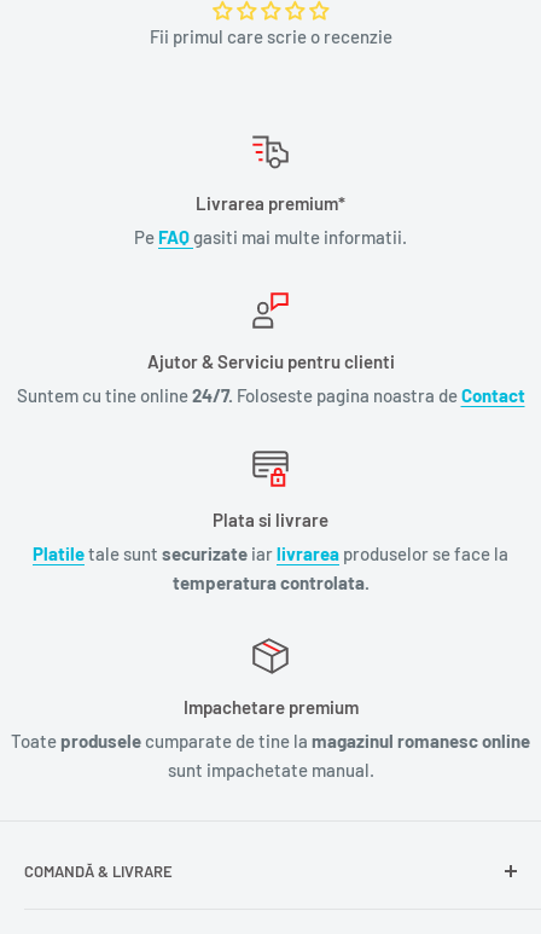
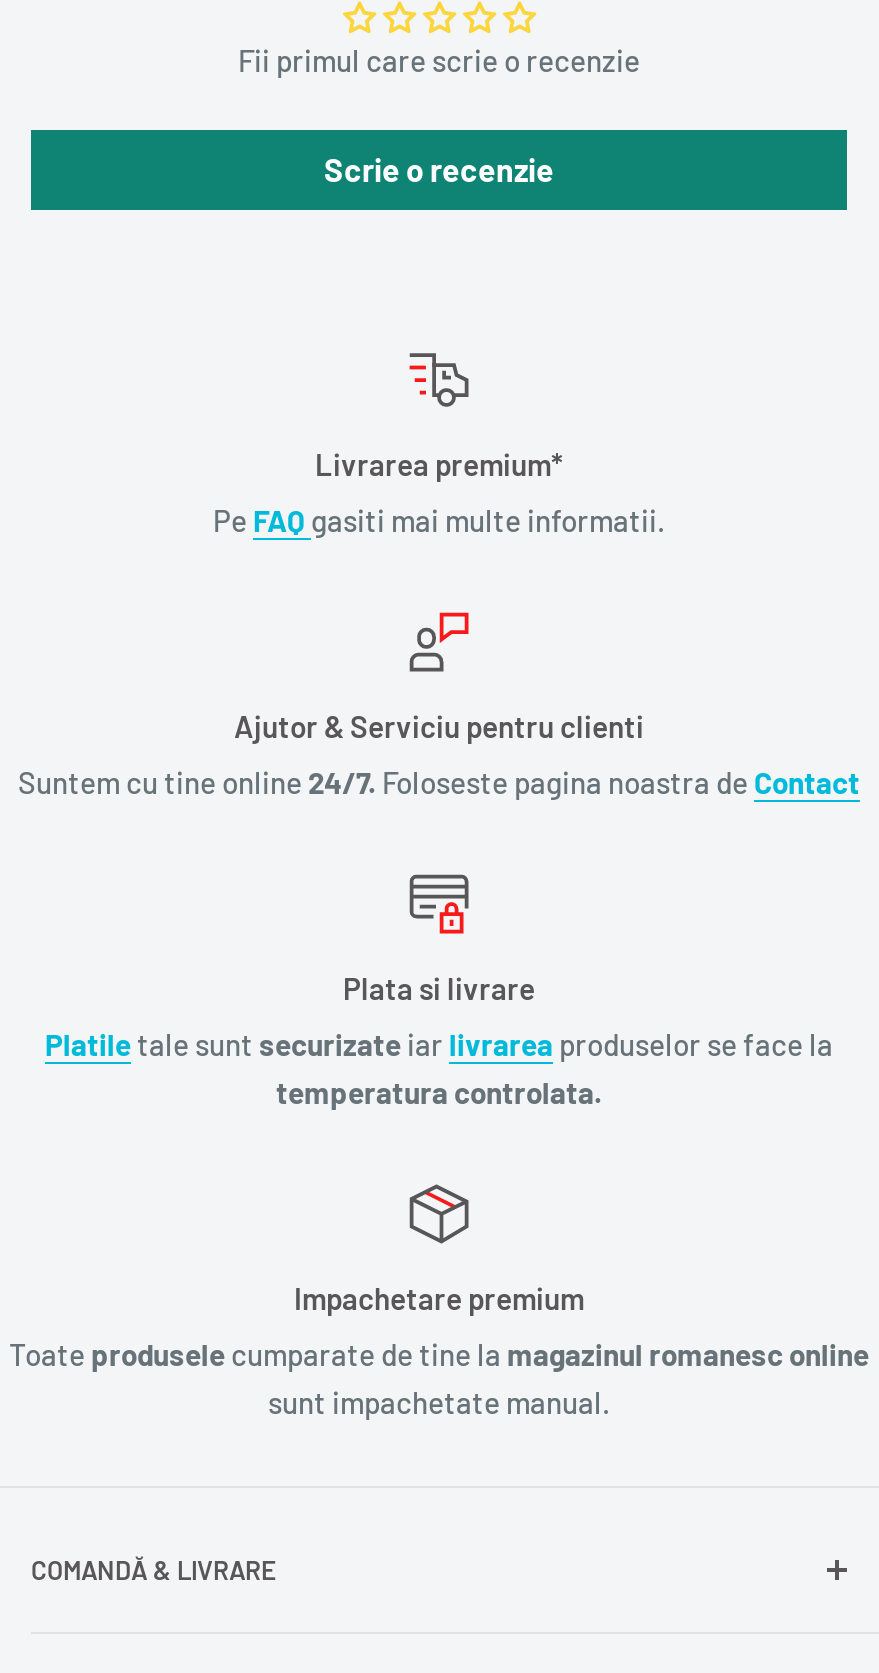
none -> [324,150,554,188] Scrie o recenzie

